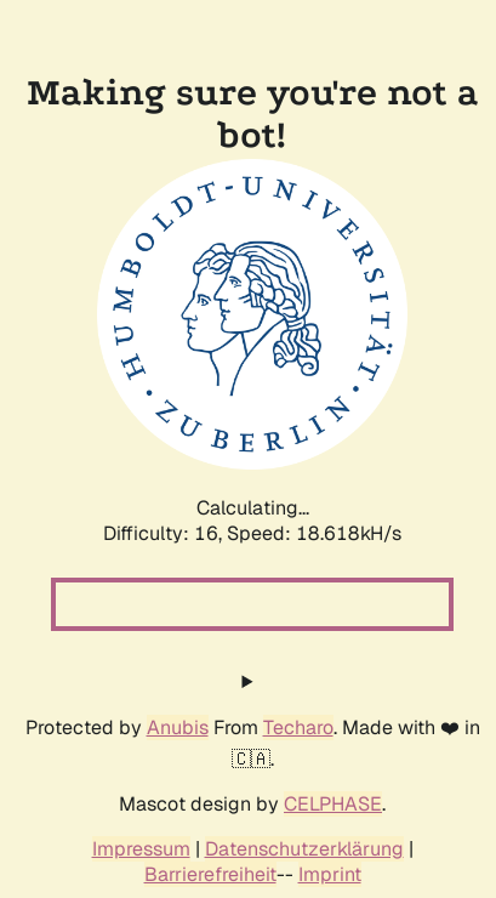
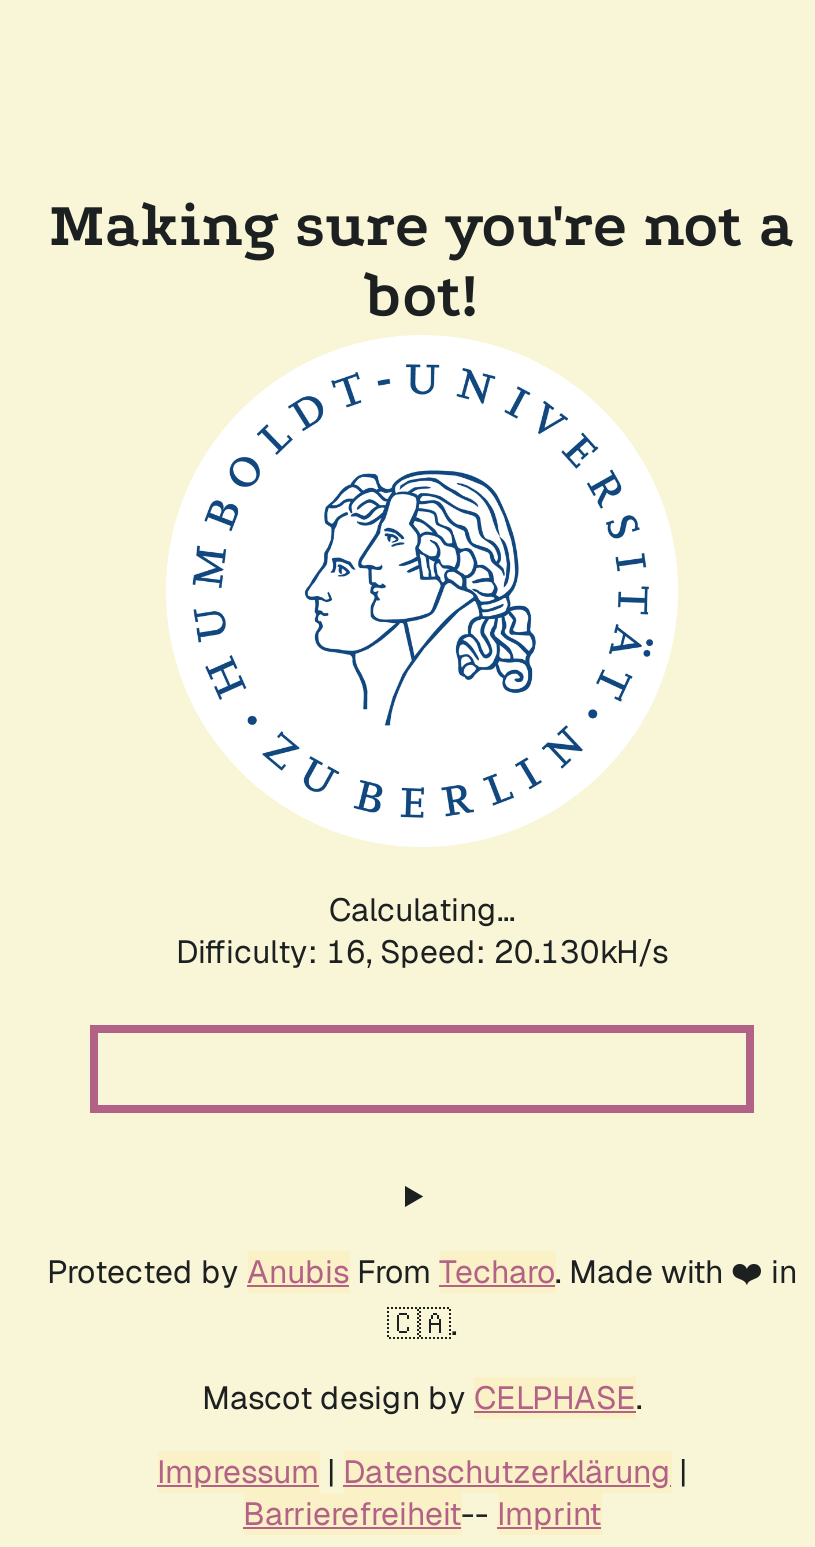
[103,521,401,546] Difficulty: 16, Speed: 18.618kH/s -> [176,931,668,973] Difficulty: 16, Speed: 20.130kH/s

